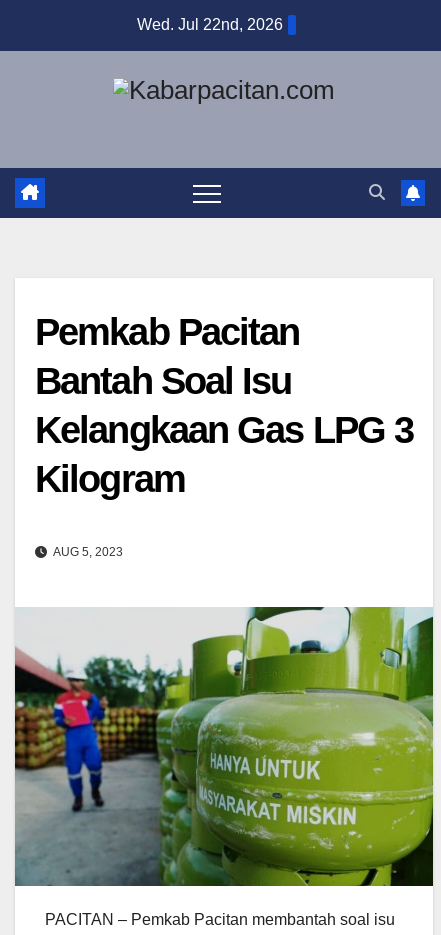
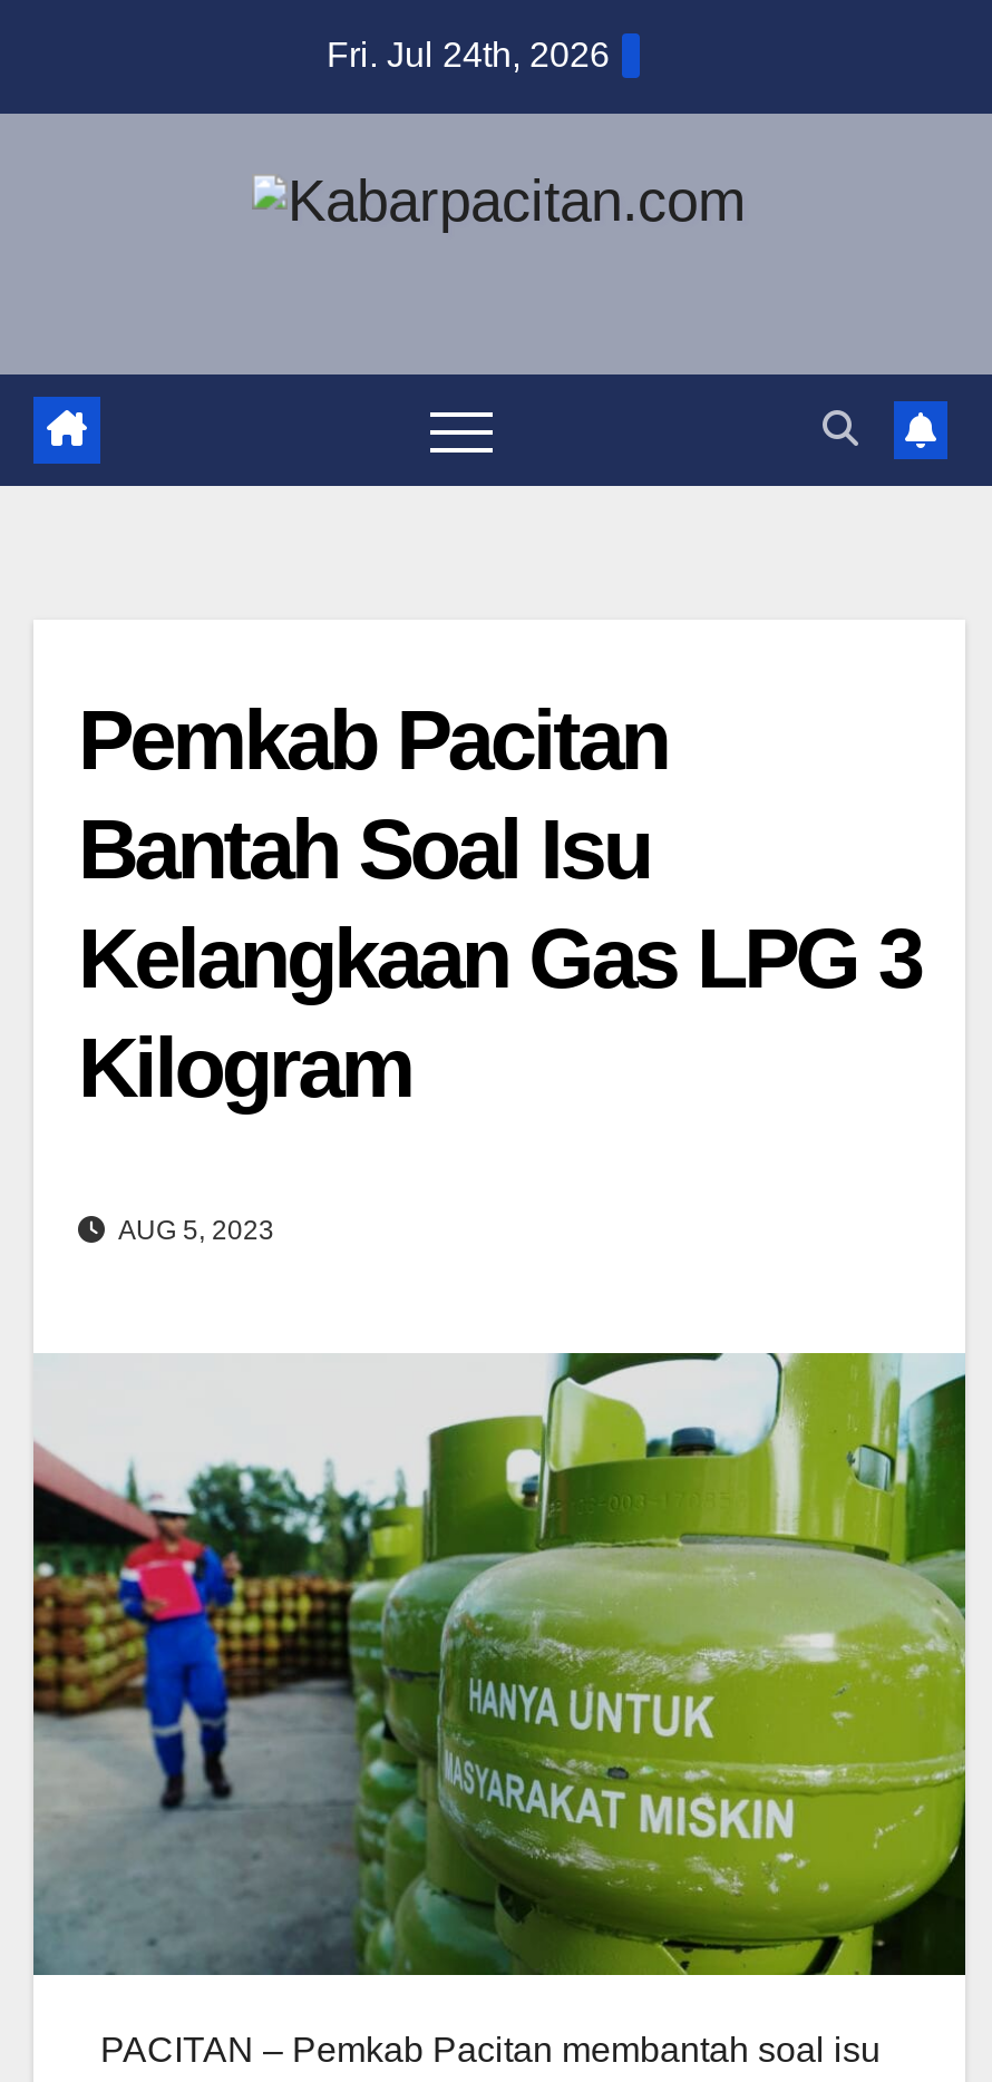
[137,16,283,33] Wed. Jul 22nd, 2026 -> [327,36,610,74] Fri. Jul 24th, 2026

